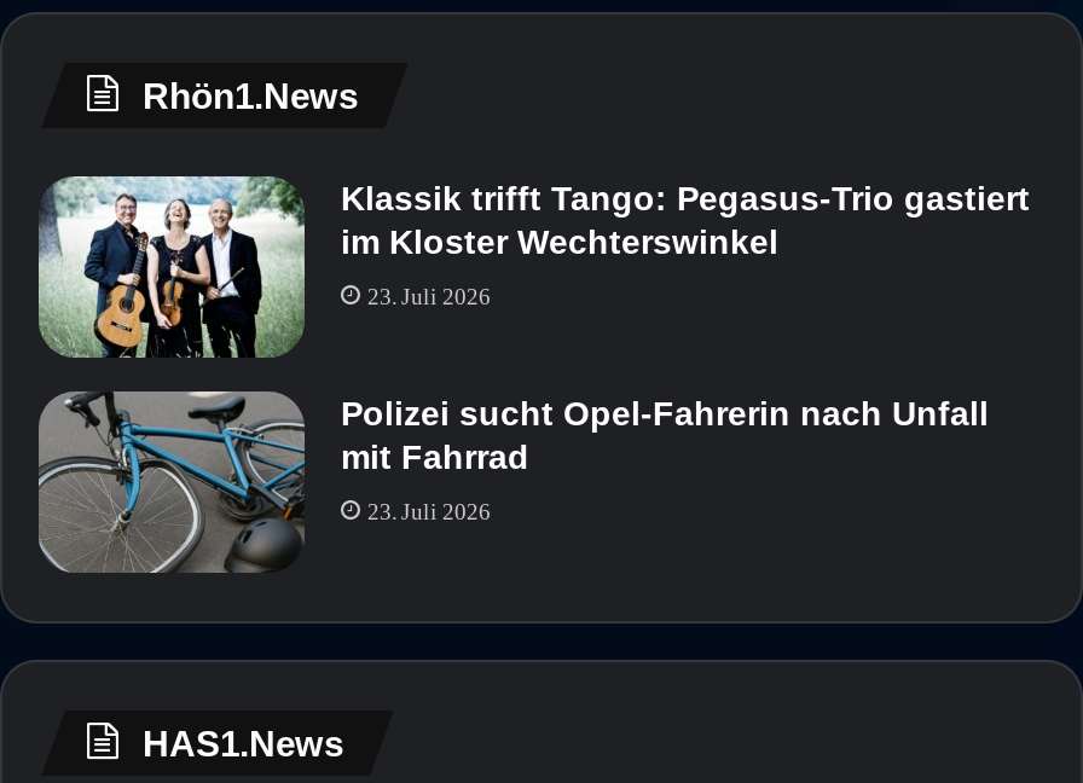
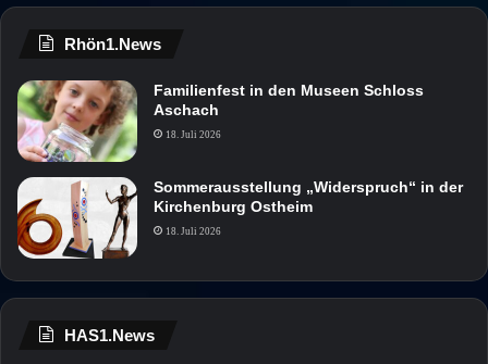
[36,173,1030,359] [image] | Klassik trifft Tango: Pegasus-Trio gastiert | im Kloster Wechterswinkel -> [16,79,424,163] [image] | Familienfest in den Museen Schloss | Aschach
[367,286,491,310] 23. Juli 2026 -> [166,129,221,140] 18. Juli 2026
[36,390,989,574] [image] | Polizei sucht Opel-Fahrerin nach Unfall | mit Fahrrad -> [17,176,463,260] [image] | Sommerausstellung „Widerspruch“ in der | Kirchenburg Ostheim
[367,501,491,525] 23. Juli 2026 -> [166,226,221,237] 18. Juli 2026

